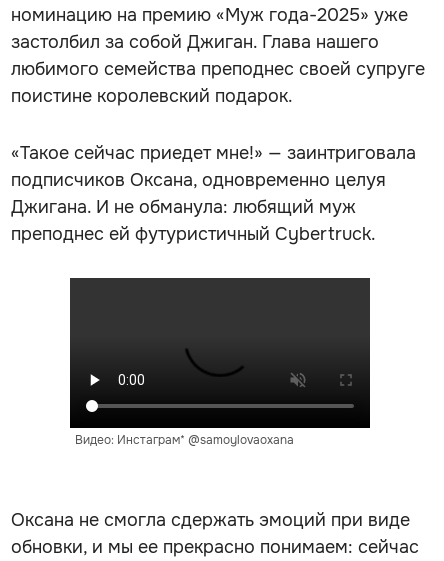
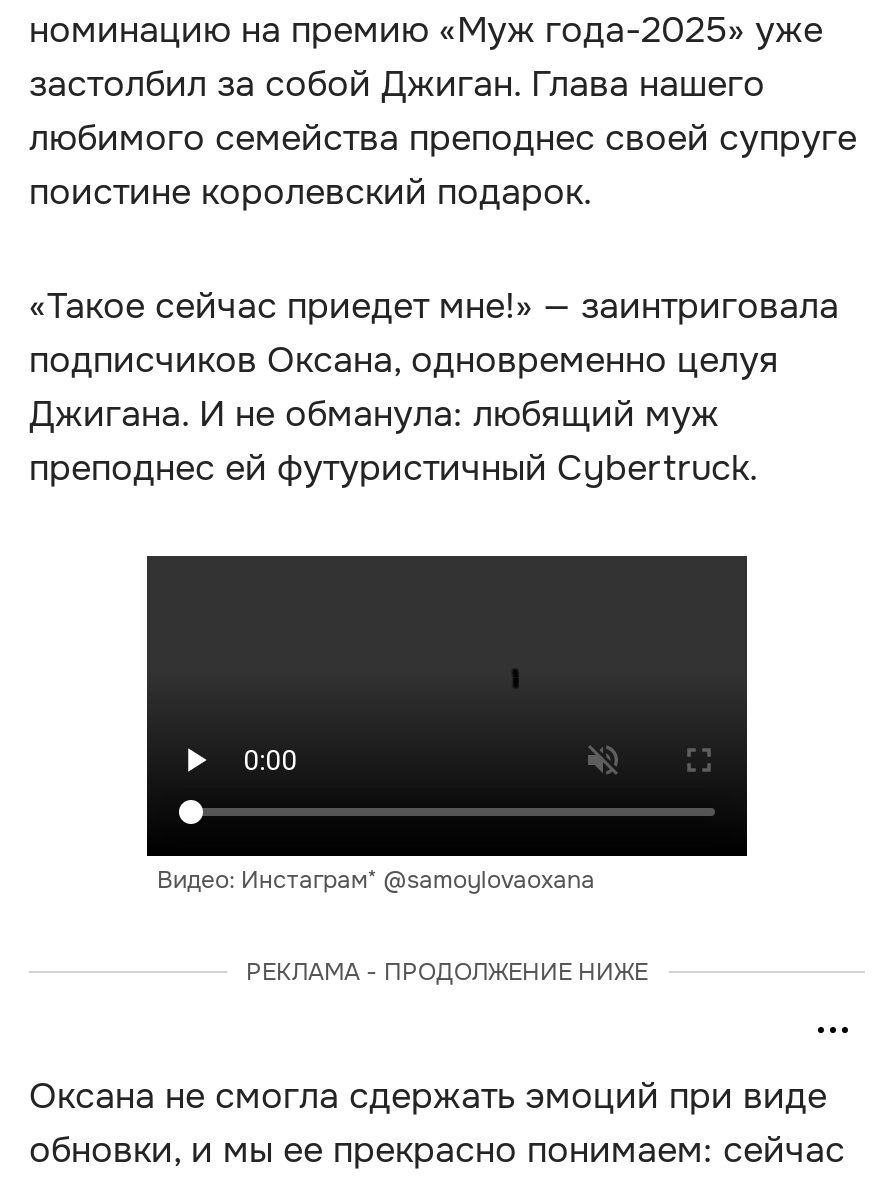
none -> [246,956,648,988] РЕКЛАМА - ПРОДОЛЖЕНИЕ НИЖЕ

